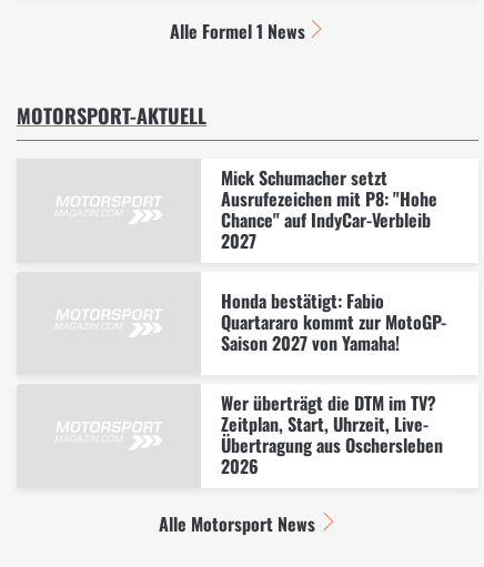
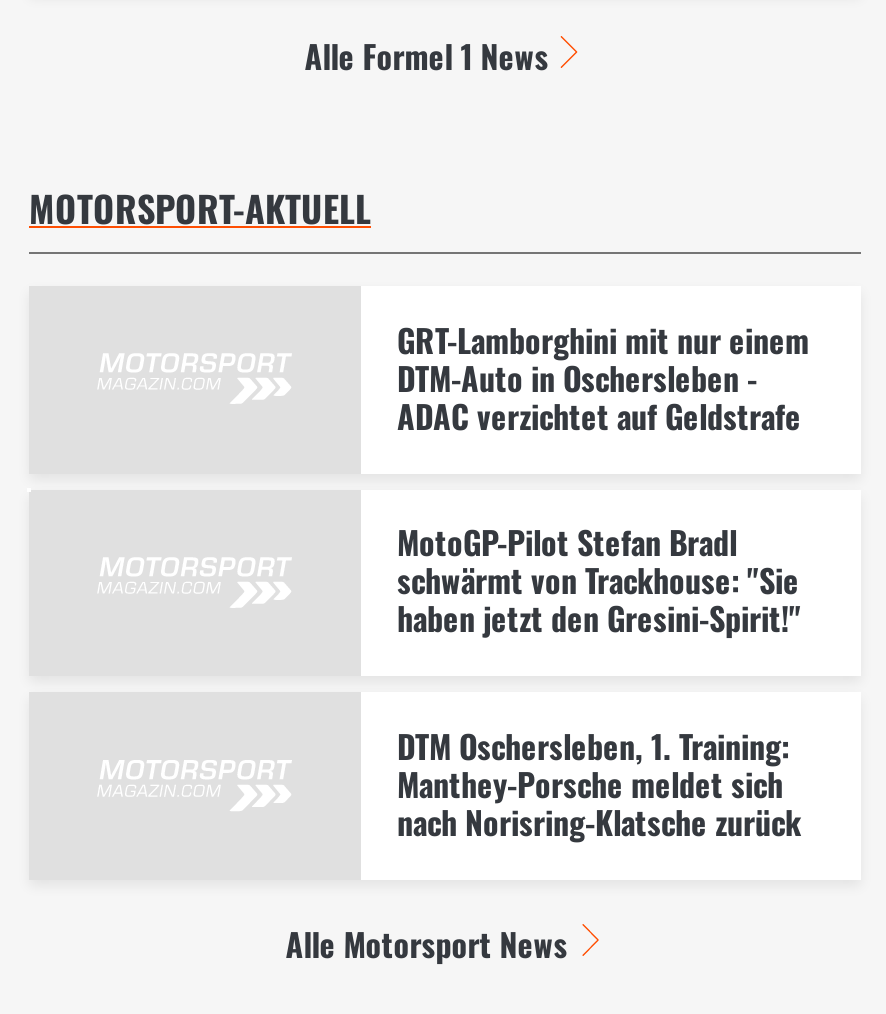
[221,164,437,254] Mick Schumacher setzt | Ausrufezeichen mit P8: "Hohe | Chance" auf IndyCar-Verbleib | 2027 -> [397,315,809,439] GRT-Lamborghini mit nur einem | DTM-Auto in Oschersleben - | ADAC verzichtet auf Geldstrafe
[221,288,446,357] Honda bestätigt: Fabio | Quartararo kommt zur MotoGP- | Saison 2027 von Yamaha! -> [397,519,801,643] MotoGP-Pilot Stefan Bradl | schwärmt von Trackhouse: "Sie | haben jetzt den Gresini-Spirit!"
[221,390,443,480] Wer überträgt die DTM im TV? | Zeitplan, Start, Uhrzeit, Live- | Übertragung aus Oschersleben | 2026 -> [397,722,801,846] DTM Oschersleben, 1. Training: | Manthey-Porsche meldet sich | nach Norisring-Klatsche zurück

